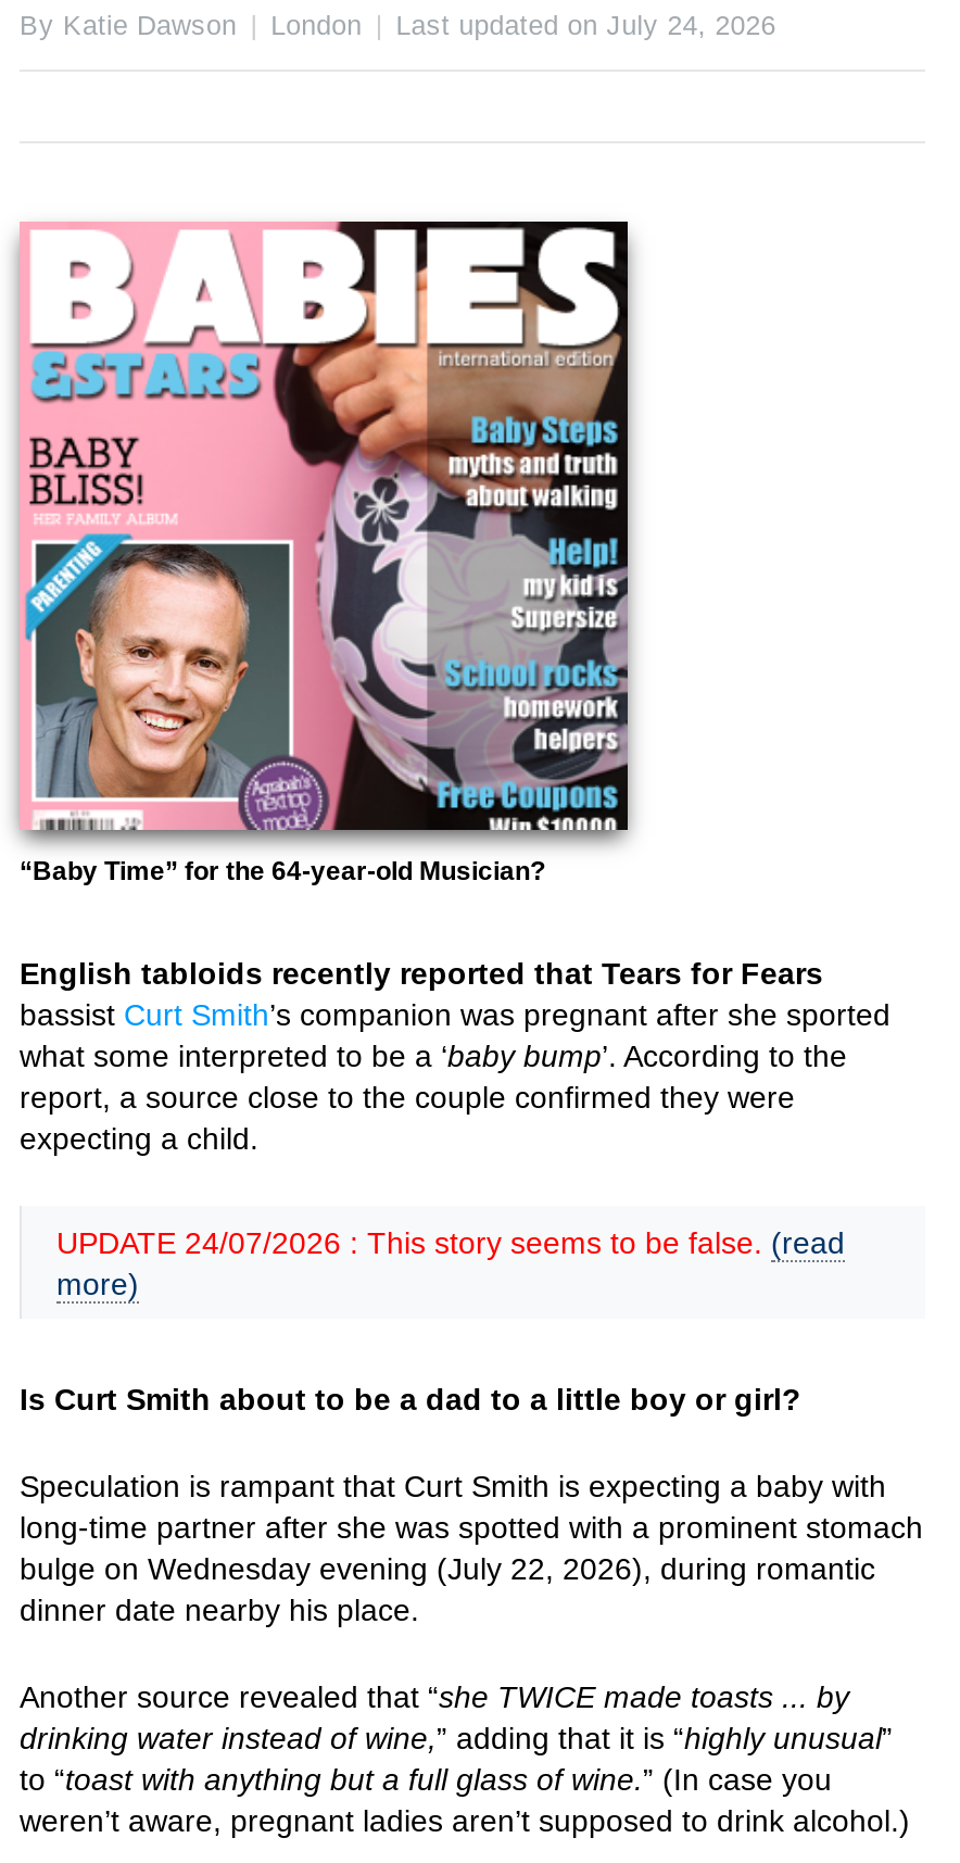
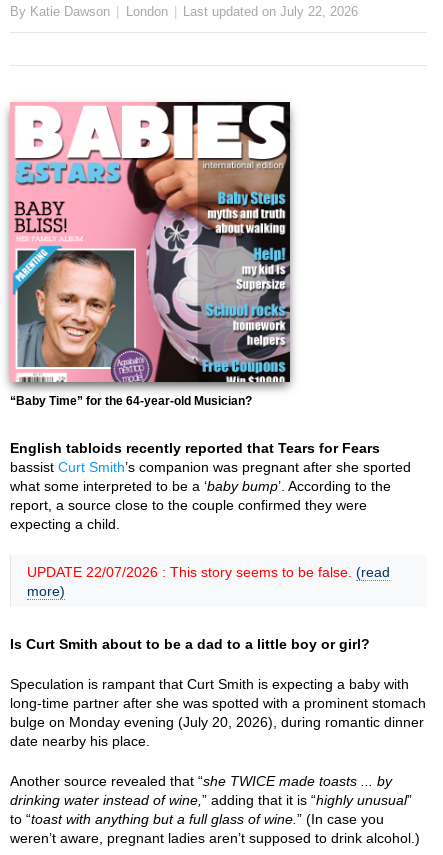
[396,11,776,41] Last updated on July 24, 2026 -> [183,5,358,19] Last updated on July 22, 2026
[56,1225,845,1260] UPDATE 24/07/2026 : This story seems to be false. (read -> [27,564,390,580] UPDATE 22/07/2026 : This story seems to be false. (read
[20,1551,875,1627] bulge on Wednesday evening (July 22, 2026), during romantic | dinner date nearby his place. -> [10,714,424,749] bulge on Monday evening (July 20, 2026), during romantic dinner | date nearby his place.

